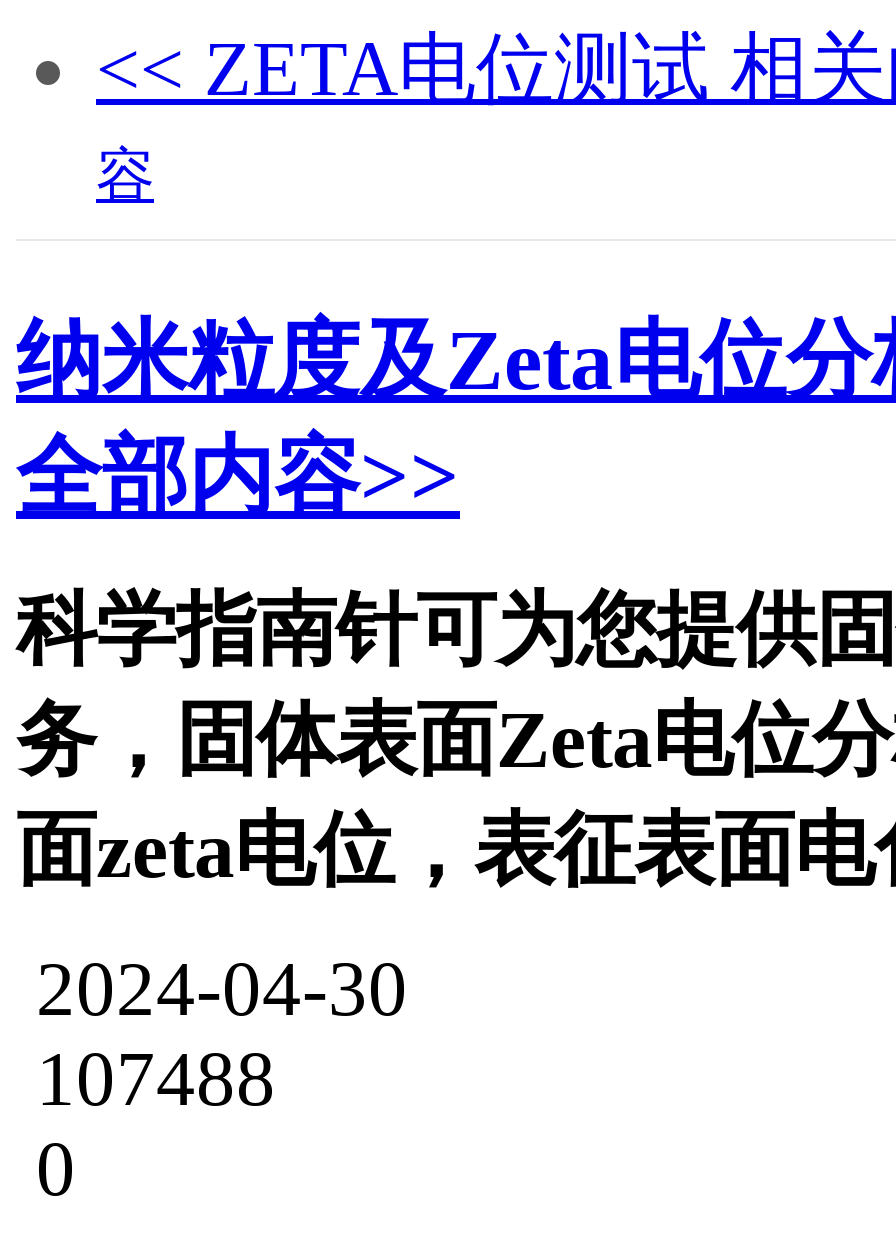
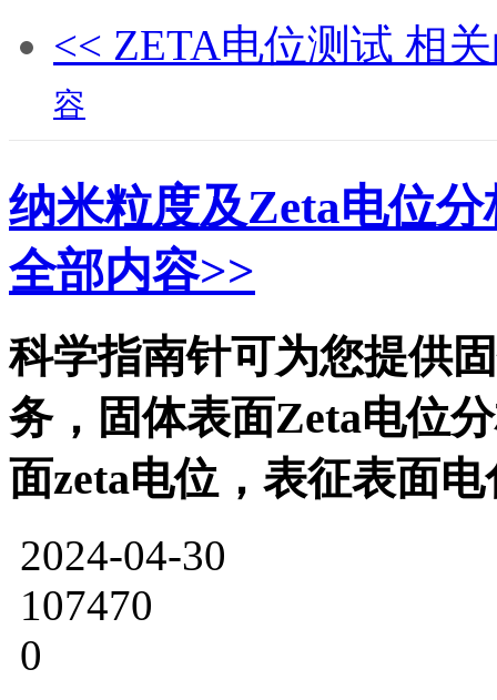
[16,1034,276,1120] 107488 -> [9,581,153,629] 107470

